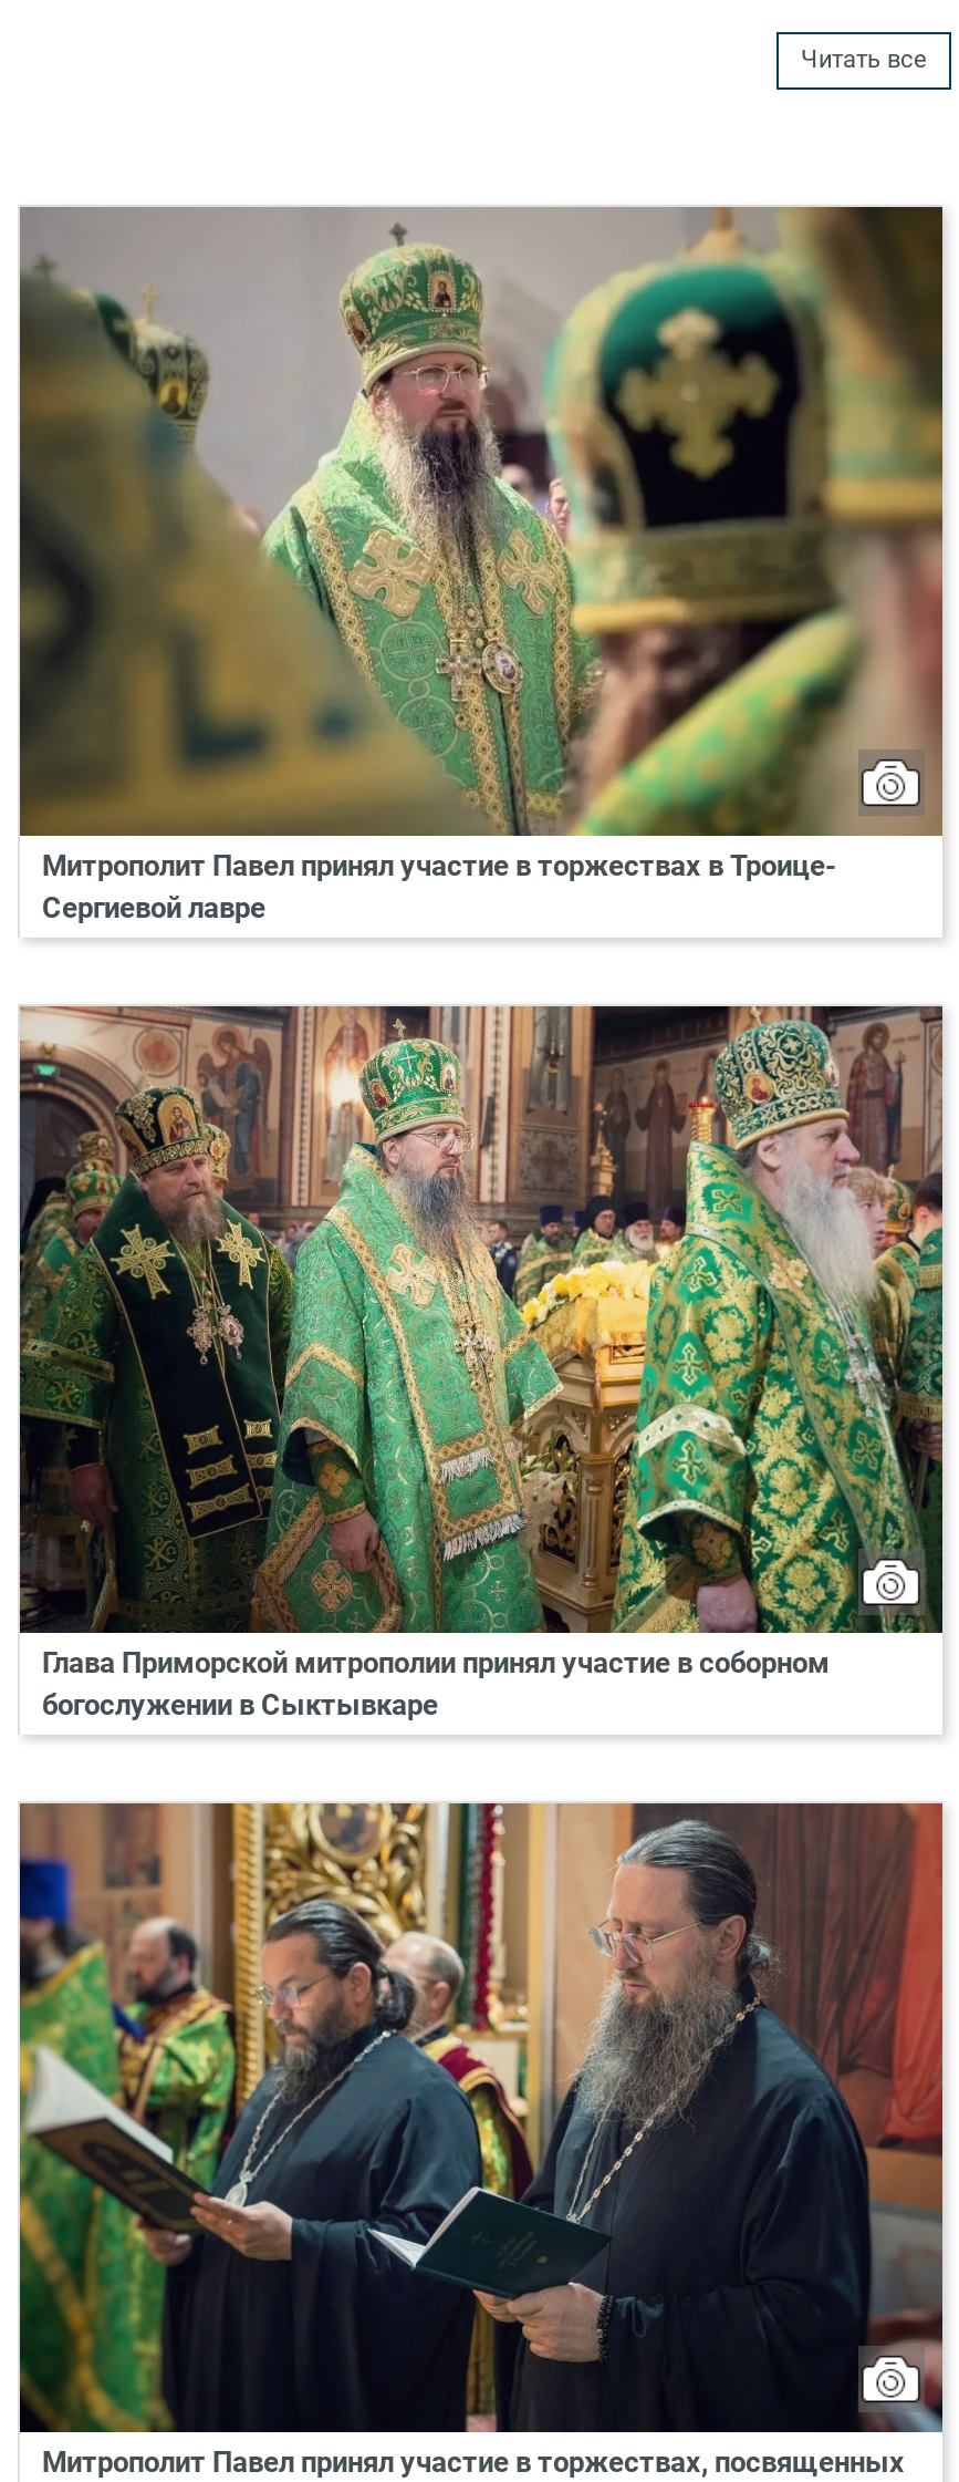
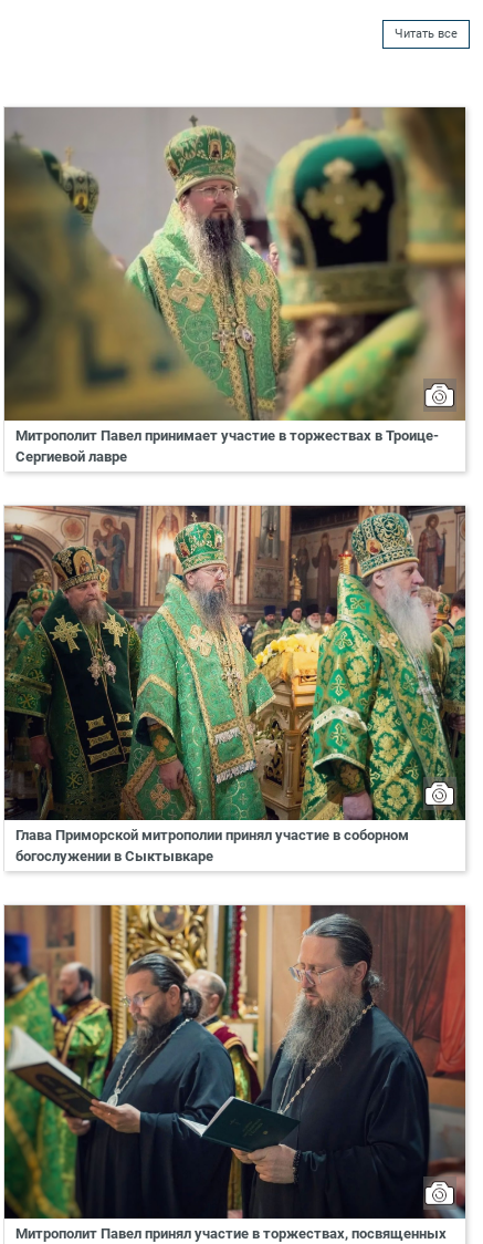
[42,848,836,881] Митрополит Павел принял участие в торжествах в Троице- -> [15,427,439,444] Митрополит Павел принимает участие в торжествах в Троице-

